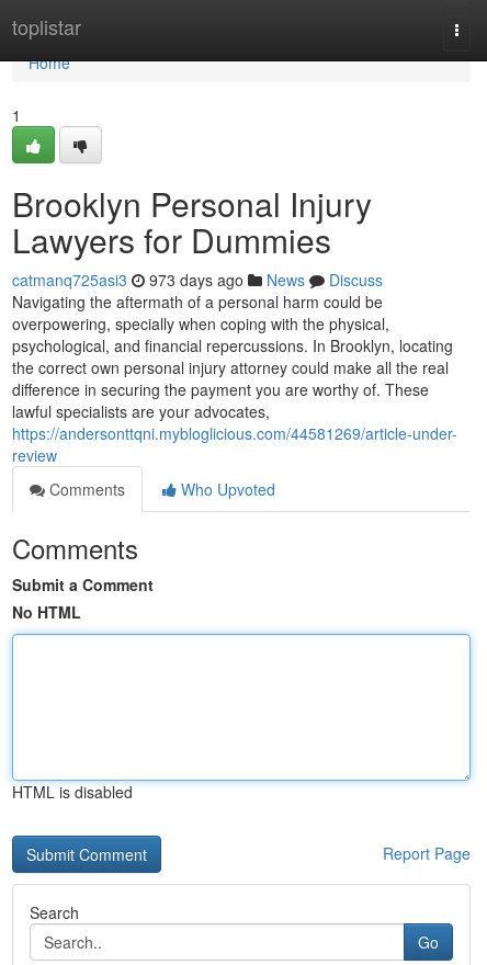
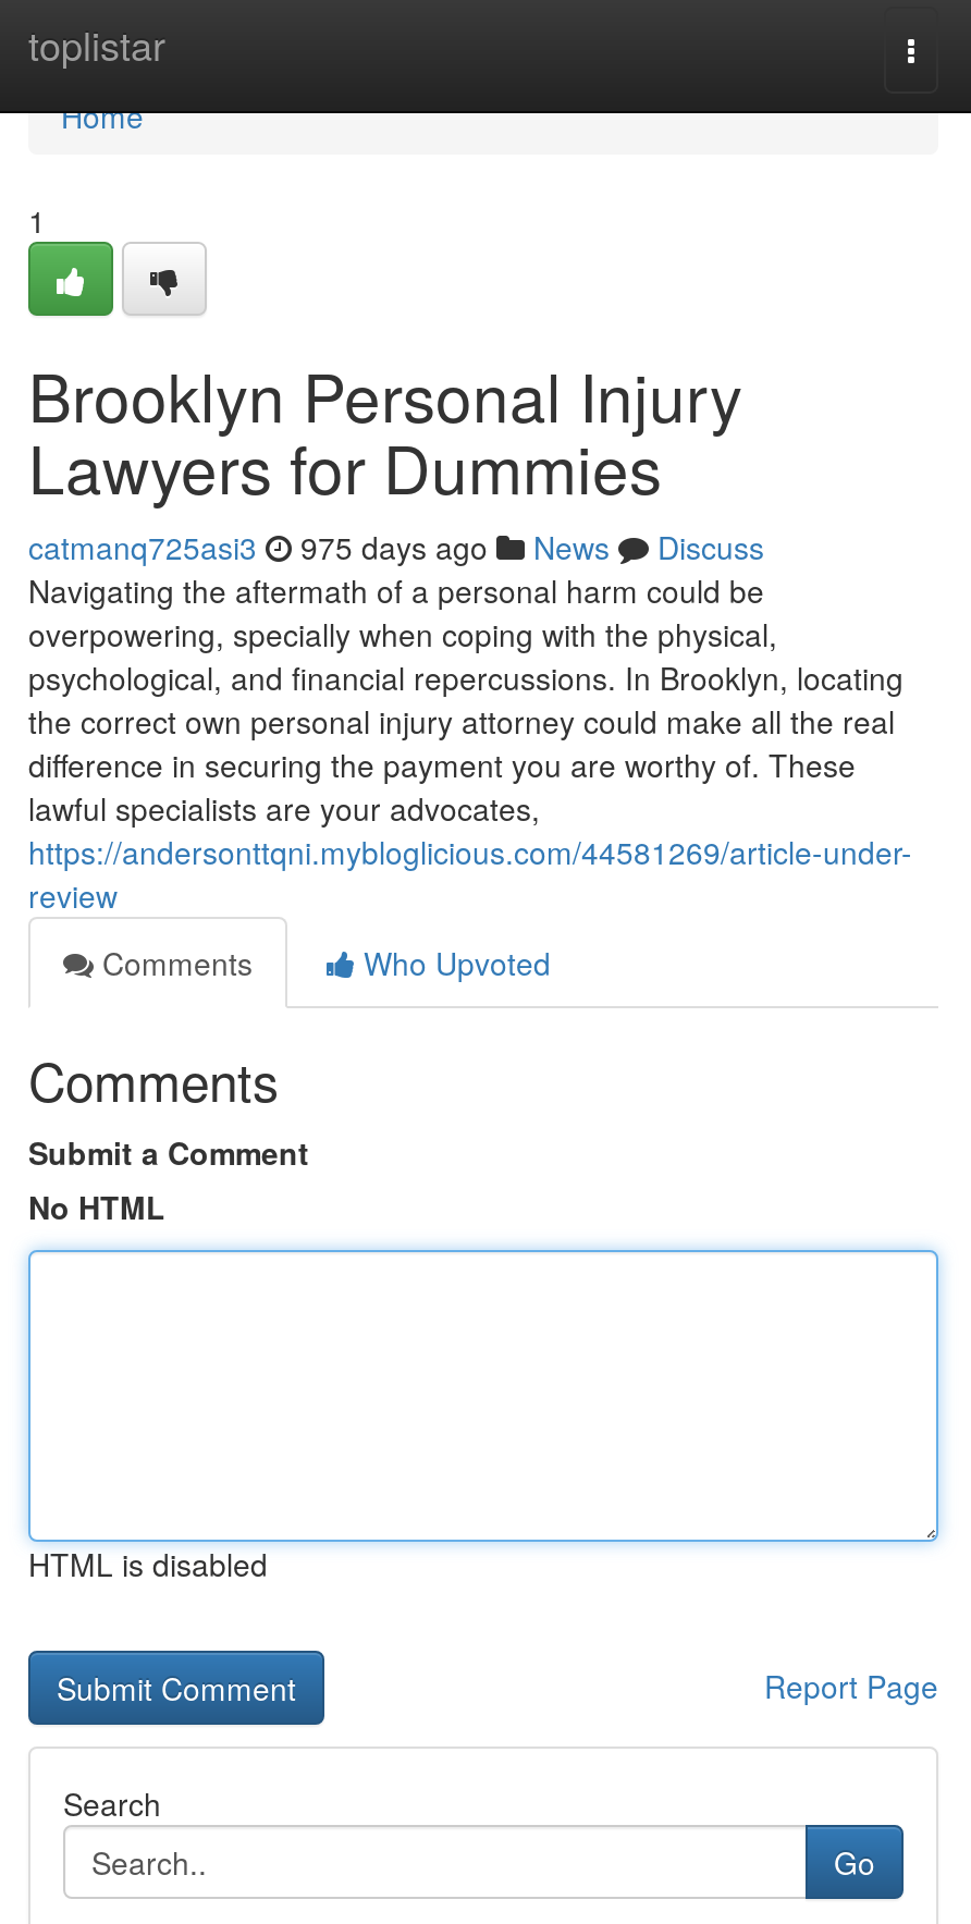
[12,269,383,291] catmanq725asi3 973 days ago News Discuss -> [28,525,764,568] catmanq725asi3 975 days ago News Discuss

